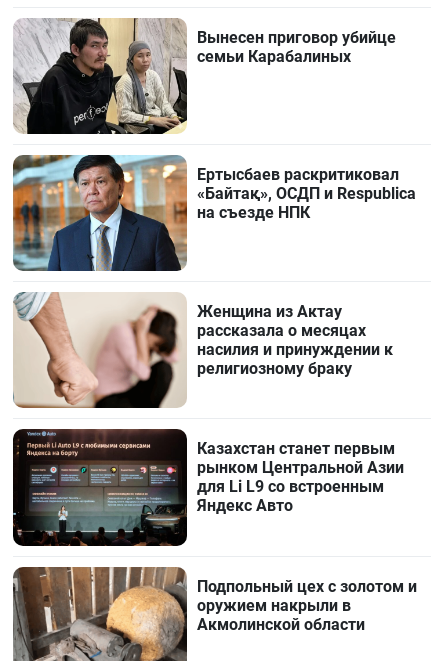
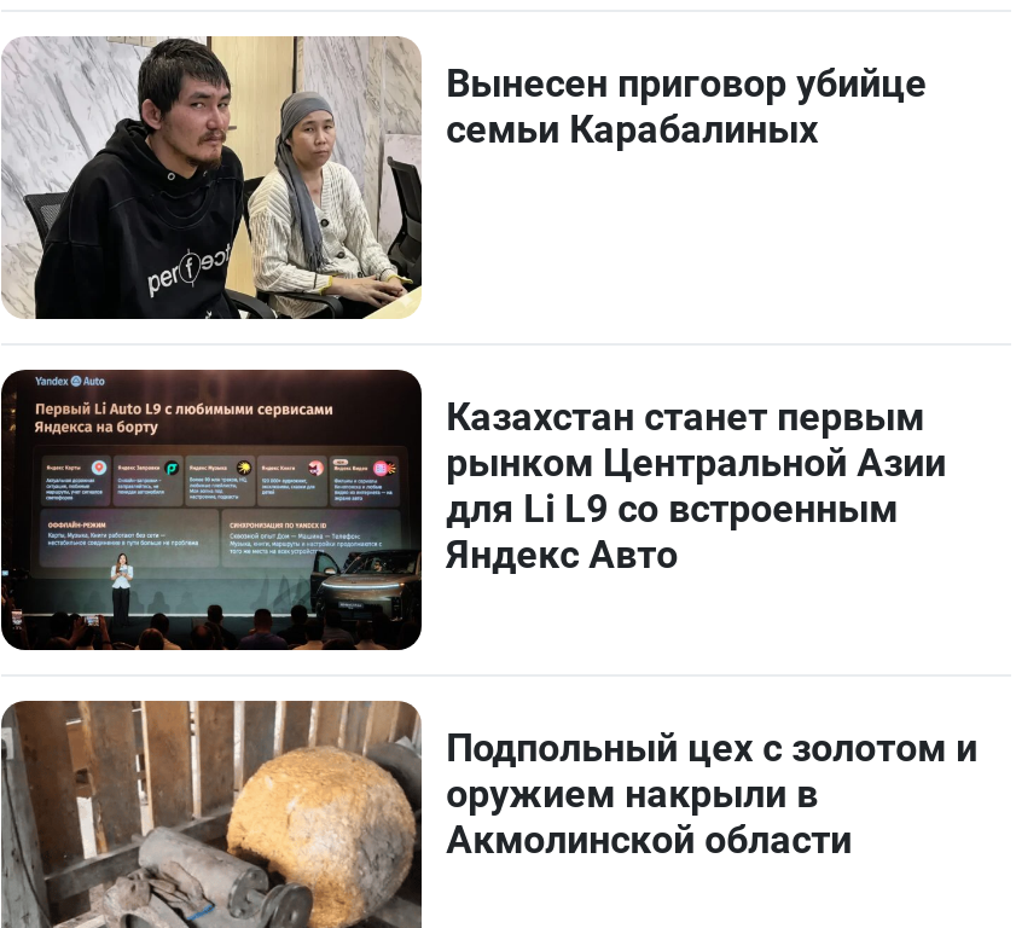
[12,154,416,272] [image] | Ертысбаев раскритиковал | «Байтақ», ОСДП и Respublica | на съезде НПК -> none
[15,292,393,409] [image] | Женщина из Актау | рассказала о месяцах | насилия и принуждении к | религиозному браку -> none

